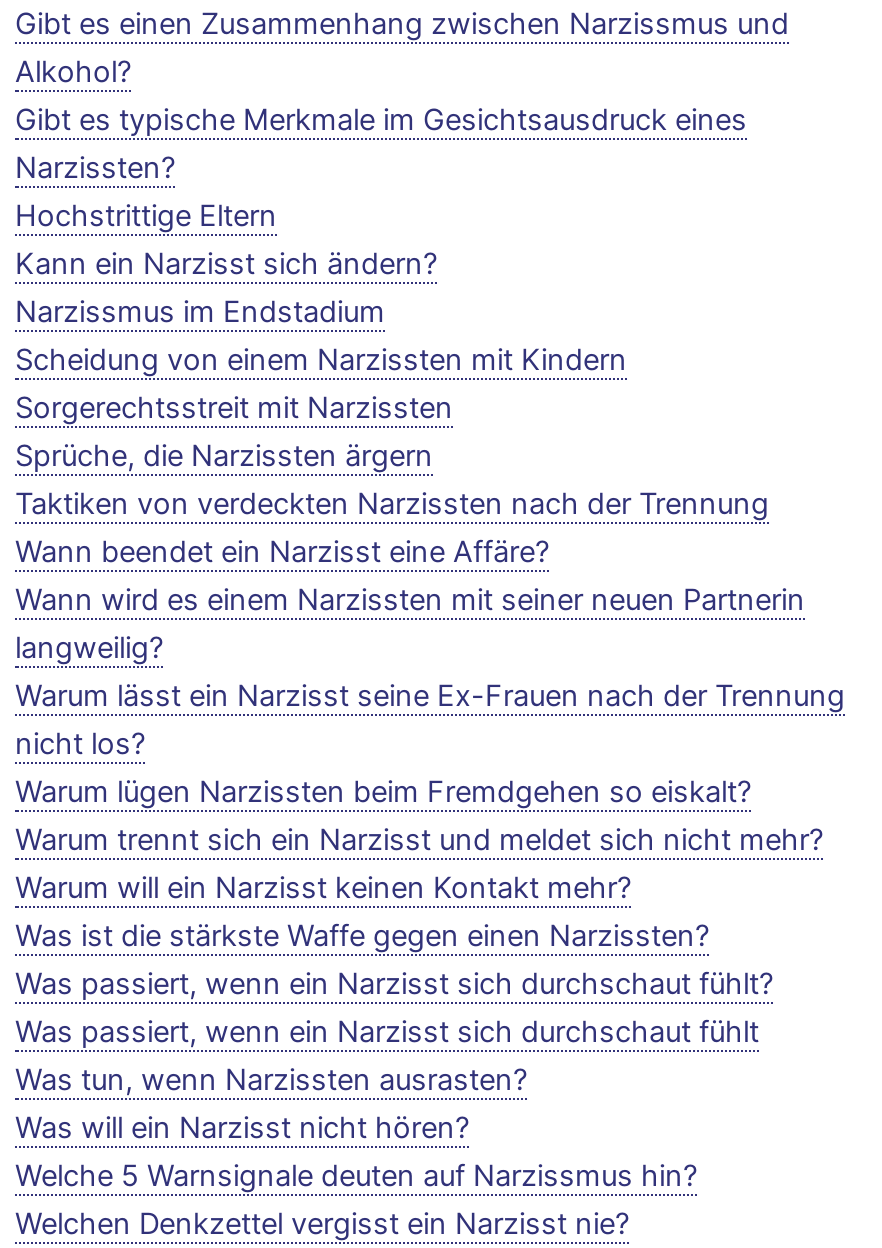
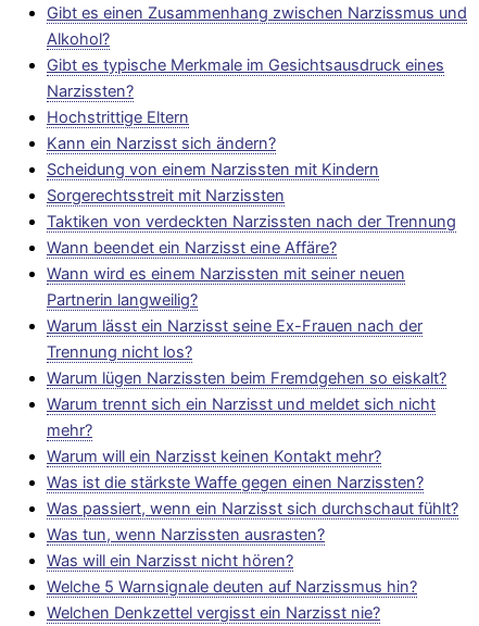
[15,294,385,330] Narzissmus im Endstadium -> none
[15,438,433,474] Sprüche, die Narzissten ärgern -> none
[15,1014,759,1050] Was passiert, wenn ein Narzisst sich durchschaut fühlt -> none

